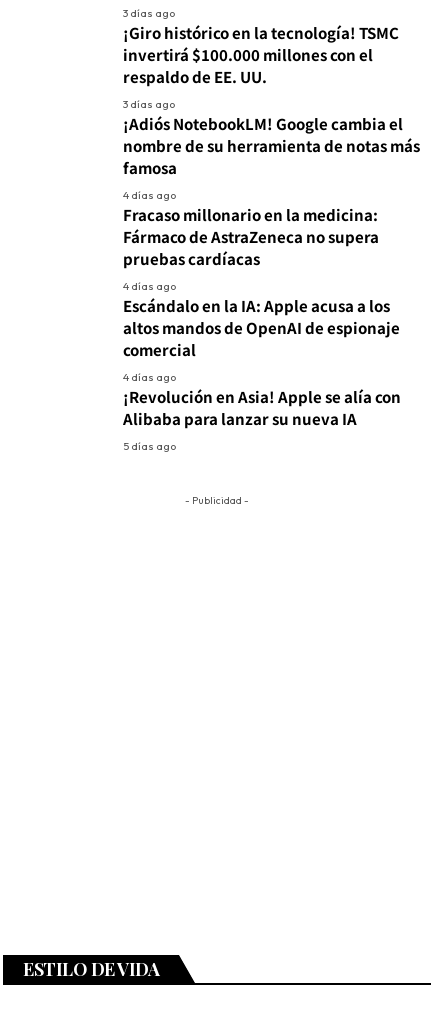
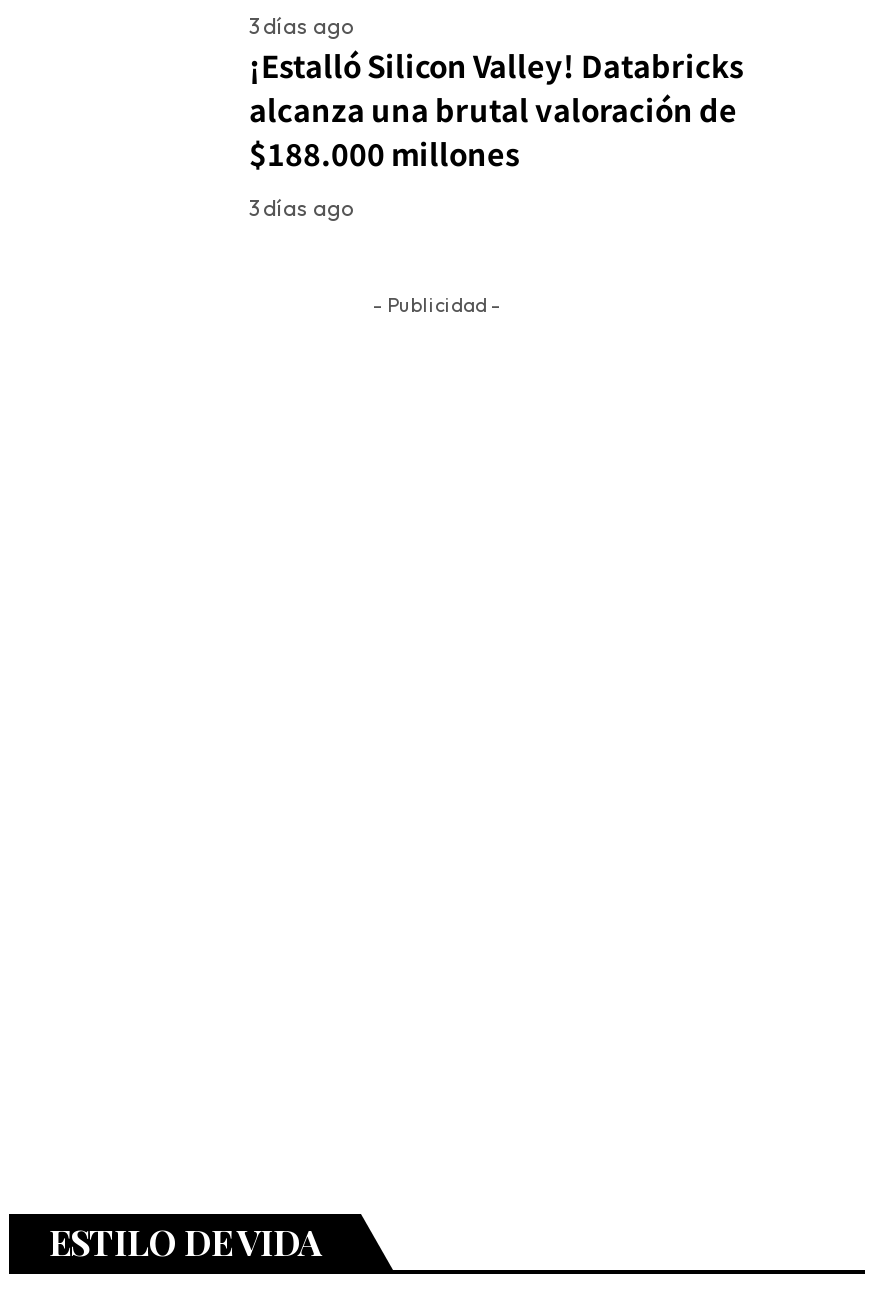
[123,22,399,87] ¡Giro histórico en la tecnología! TSMC | invertirá $100.000 millones con el | respaldo de EE. UU. -> [249,43,743,173] ¡Estalló Silicon Valley! Databricks | alcanza una brutal valoración de | $188.000 millones
[123,113,420,453] ¡Adiós NotebookLM! Google cambia el | nombre de su herramienta de notas más | famosa | 4 días ago | Fracaso millonario en la medicina: | Fármaco de AstraZeneca no supera | pruebas cardíacas | 4 días ago | Escándalo en la IA: Apple acusa a los | altos mandos de OpenAI de espionaje | comercial | 4 días ago | ¡Revolución en Asia! Apple se alía con | Alibaba para lanzar su nueva IA | 5 días ago -> none

